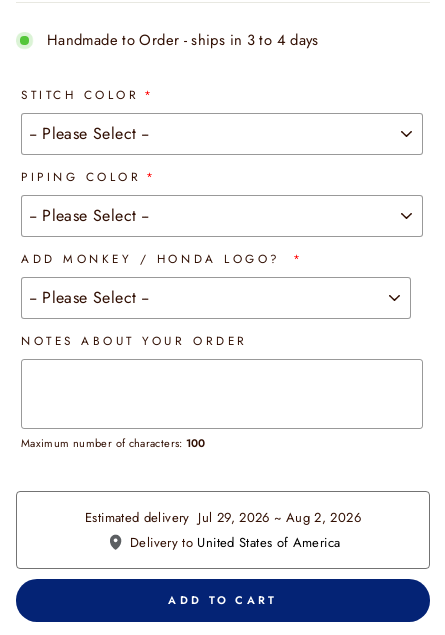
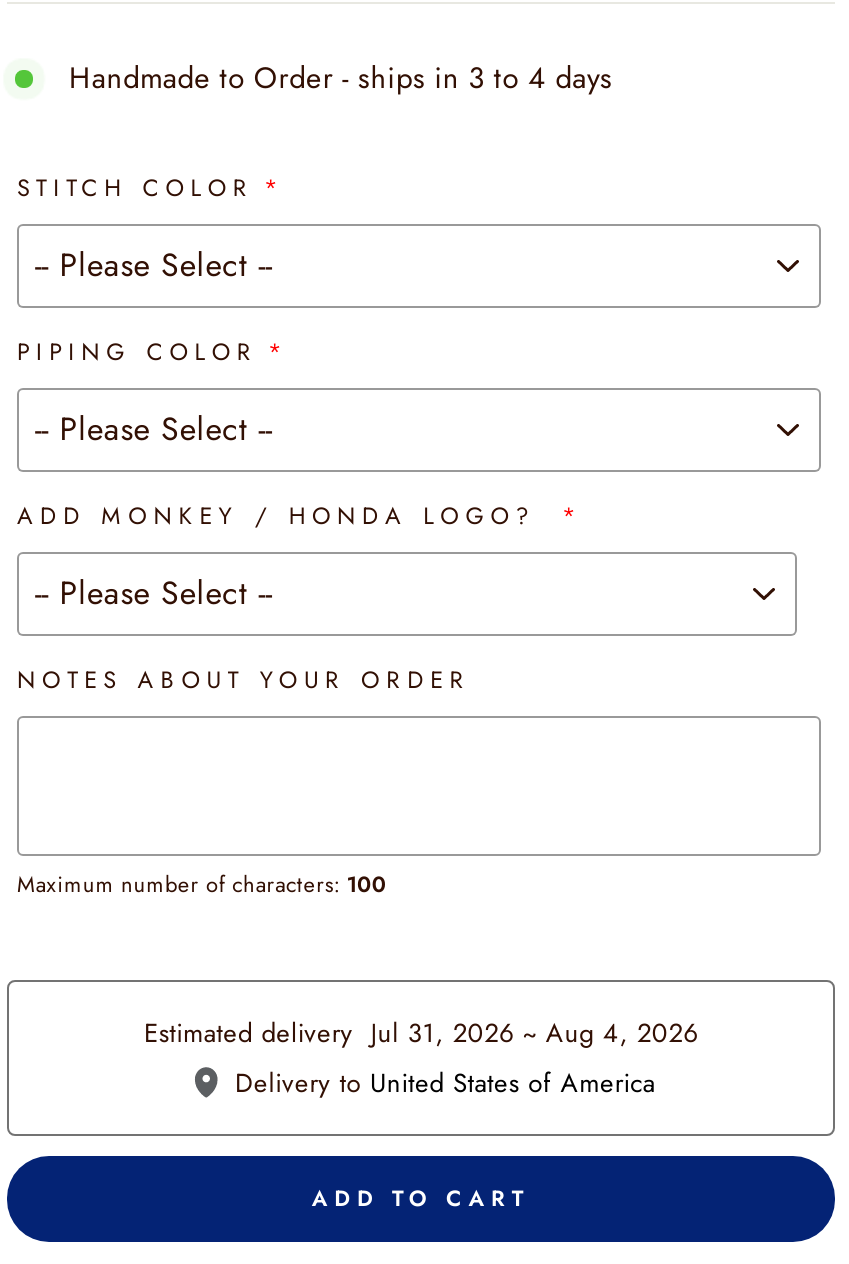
[85,508,361,527] Estimated delivery Jul 29, 2026 ~ Aug 2, 2026 -> [144,1014,698,1052] Estimated delivery Jul 31, 2026 ~ Aug 4, 2026

